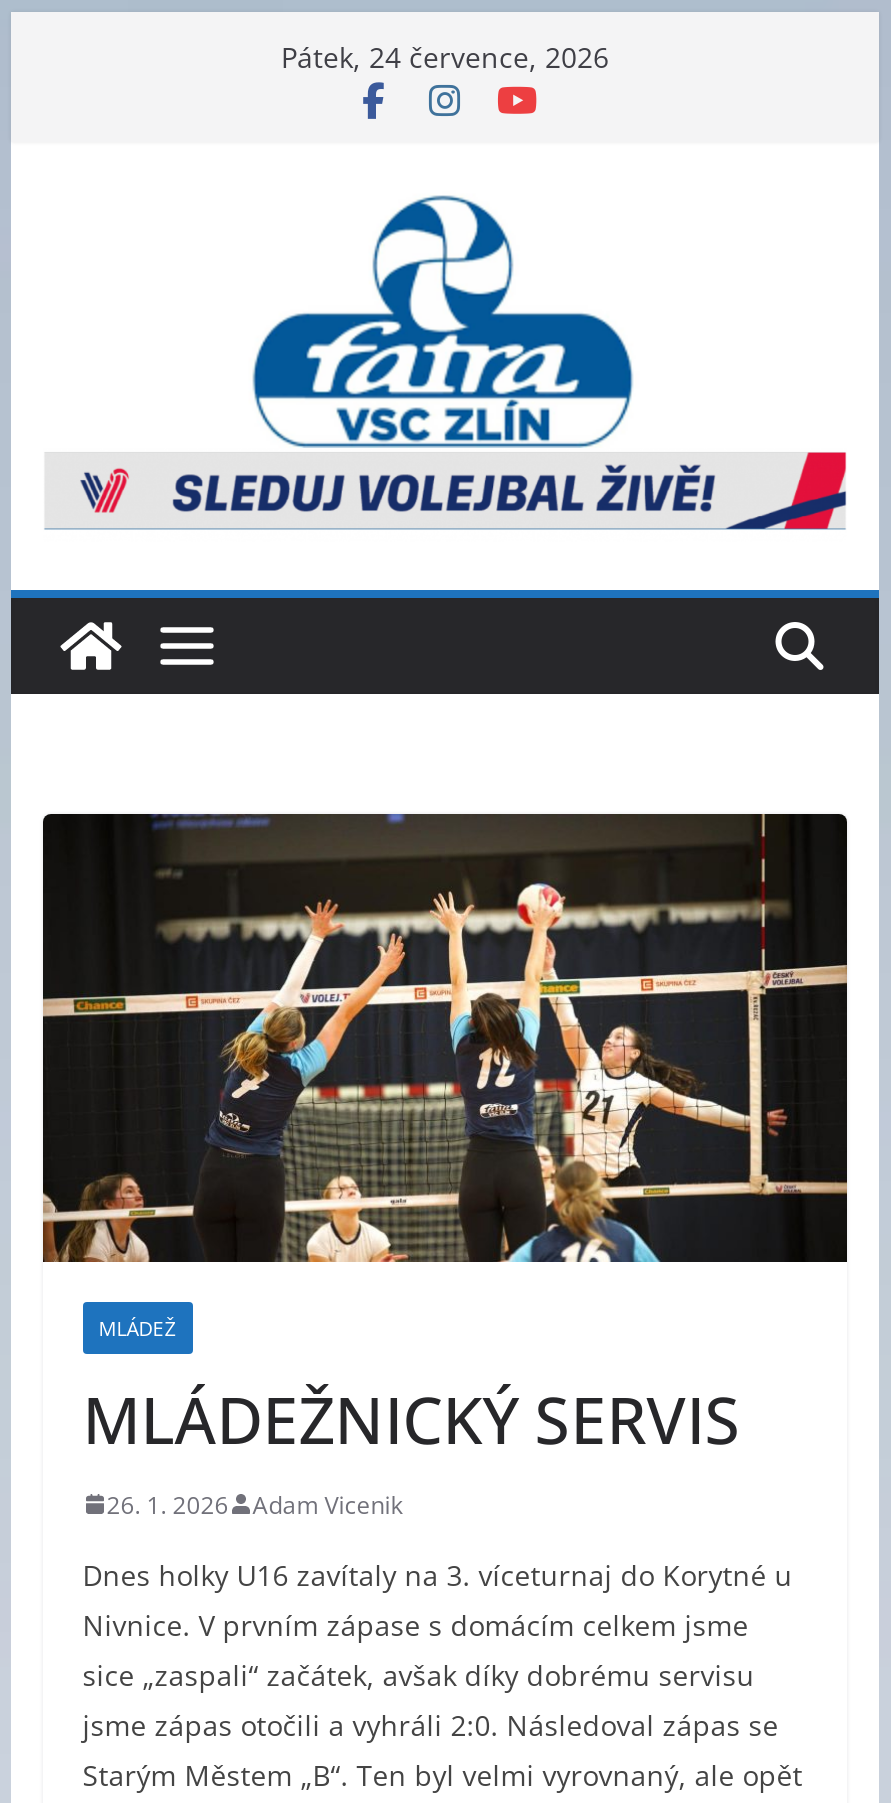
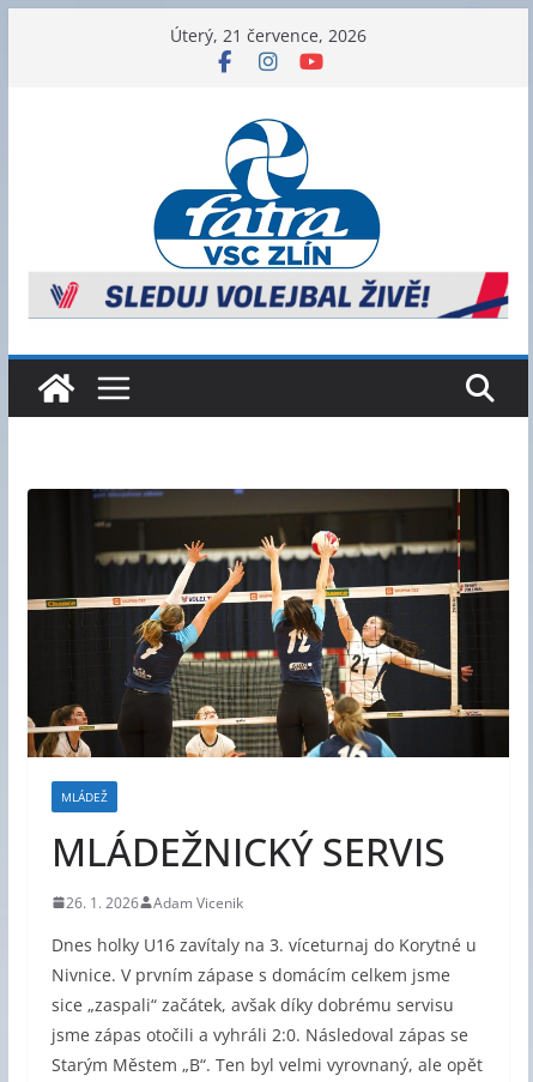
[281,38,609,76] Pátek, 24 července, 2026 -> [170,24,367,47] Úterý, 21 července, 2026

